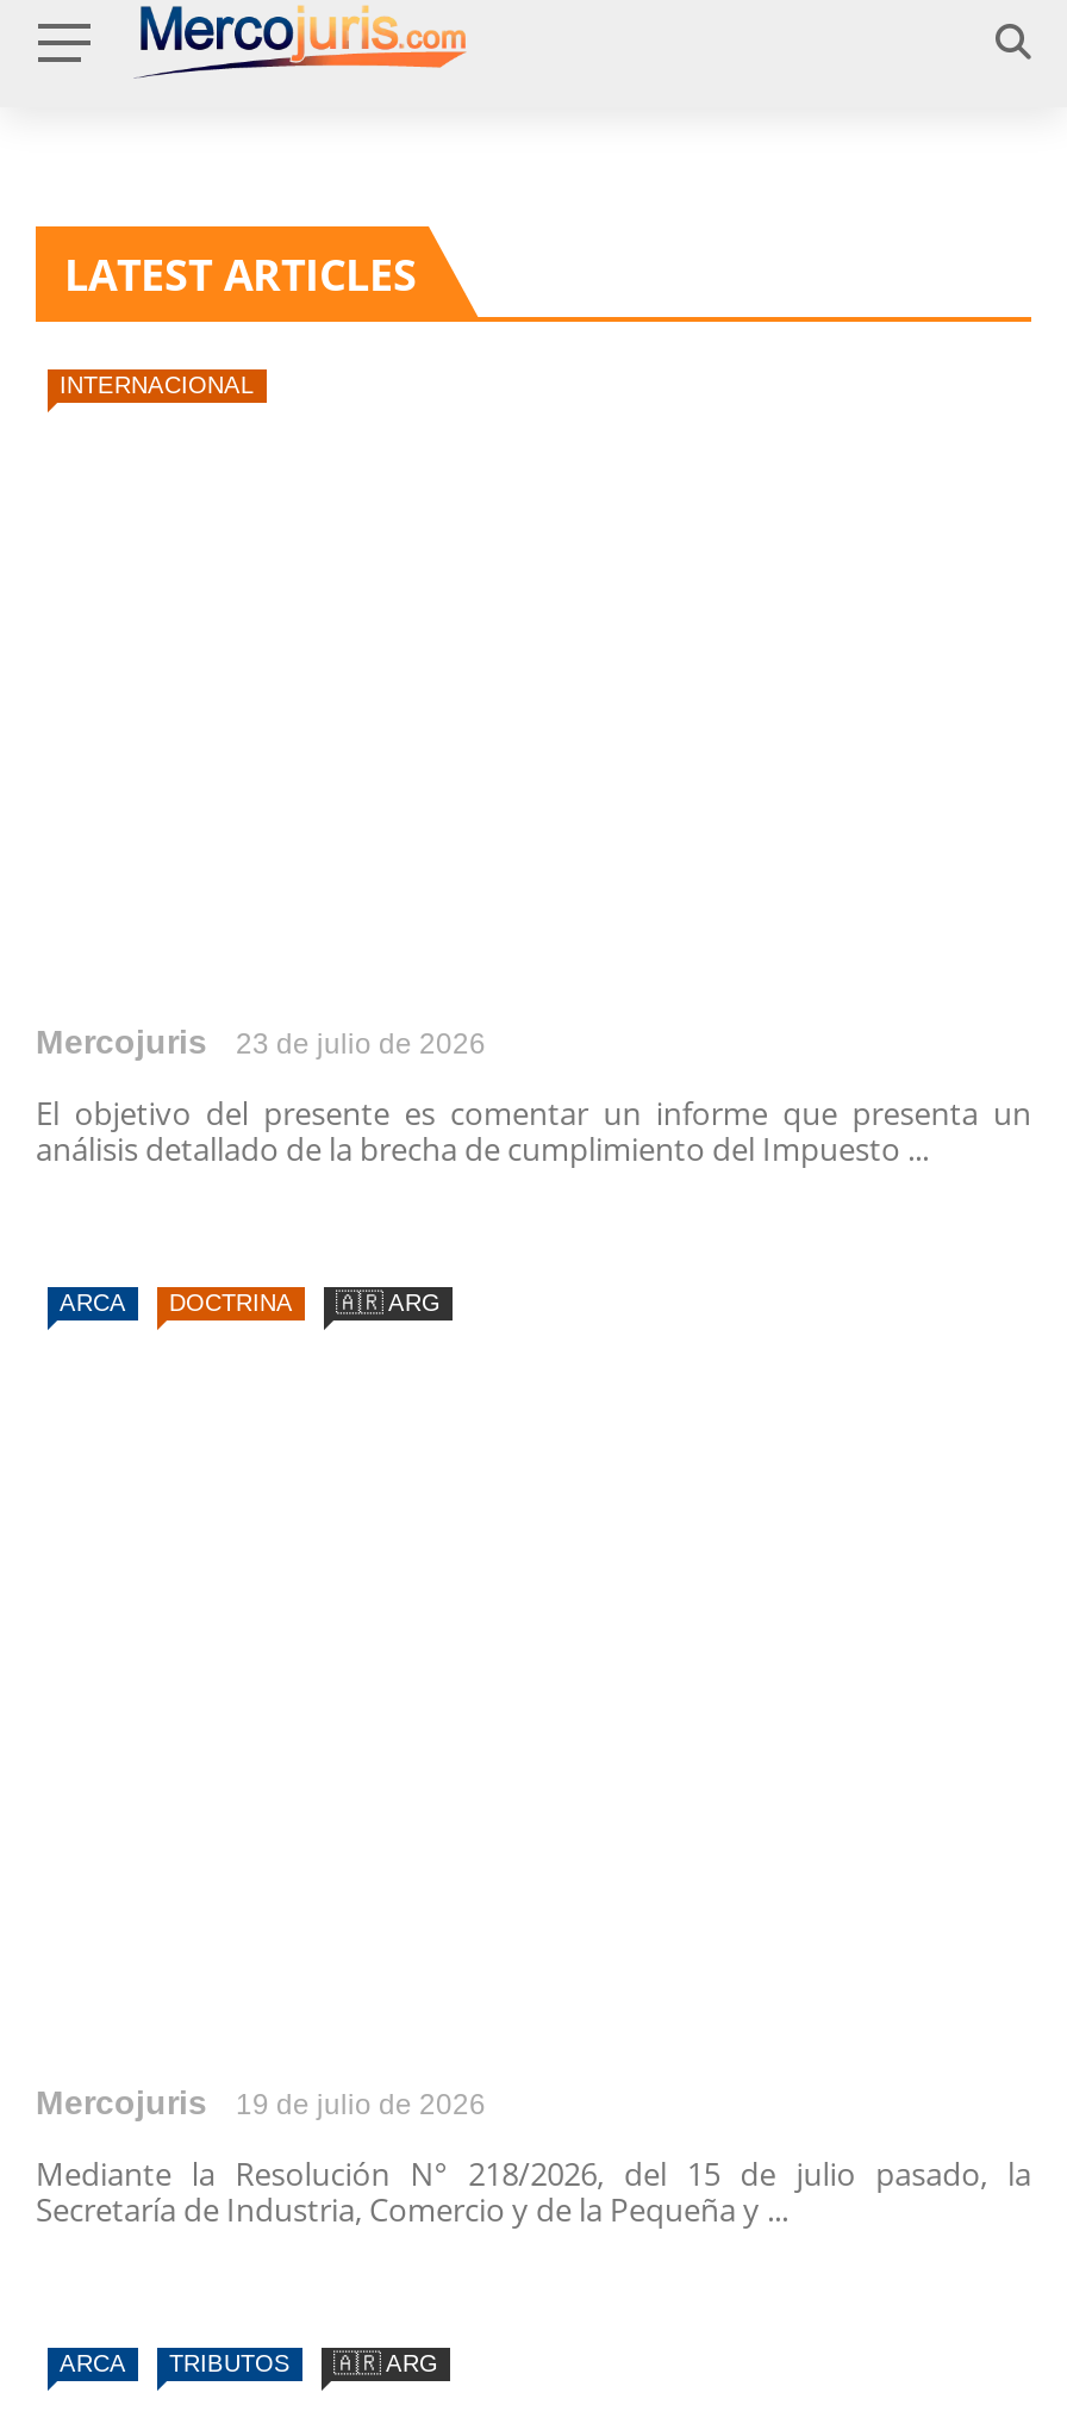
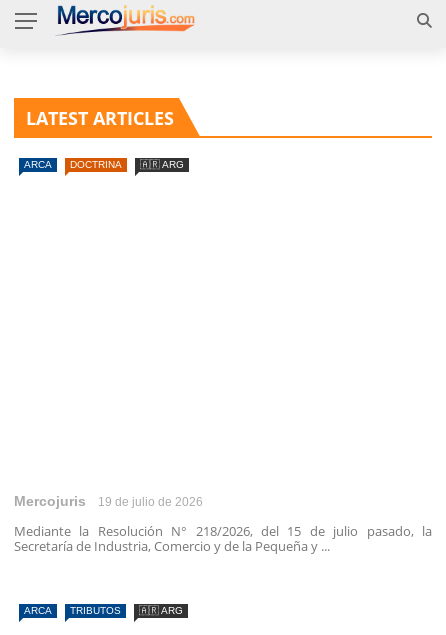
[60,372,255,398] INTERNACIONAL -> none
[36,1023,1031,1171] Mercojuris | 23 de julio de 2026 | El objetivo del presente es comentar un informe que presenta un | análisis detallado de la brecha de cumplimiento del Impuesto ... -> none

